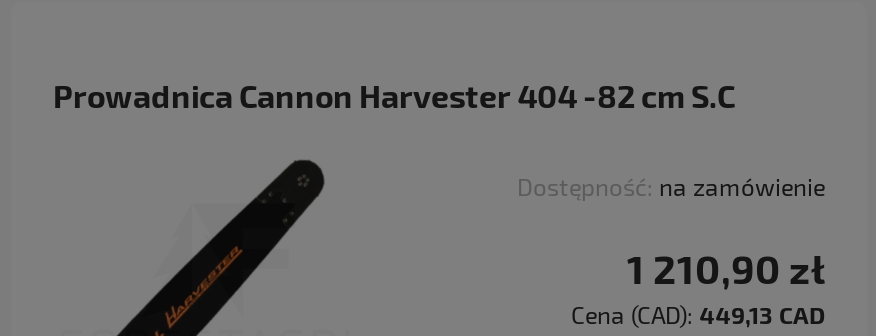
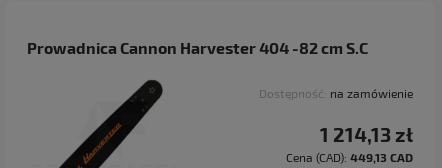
[627,243,825,291] 1 210,90 zł -> [320,121,413,145] 1 214,13 zł

